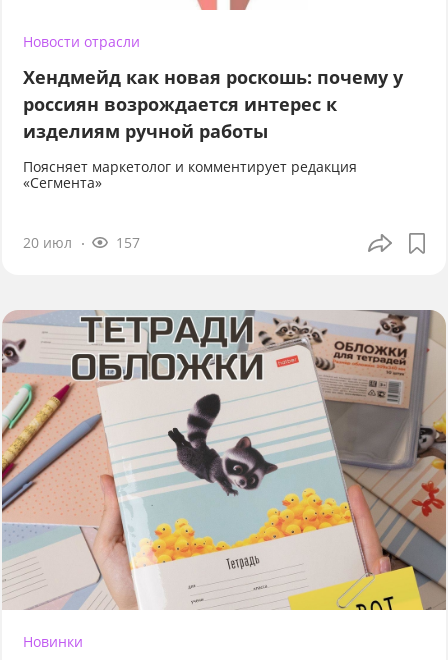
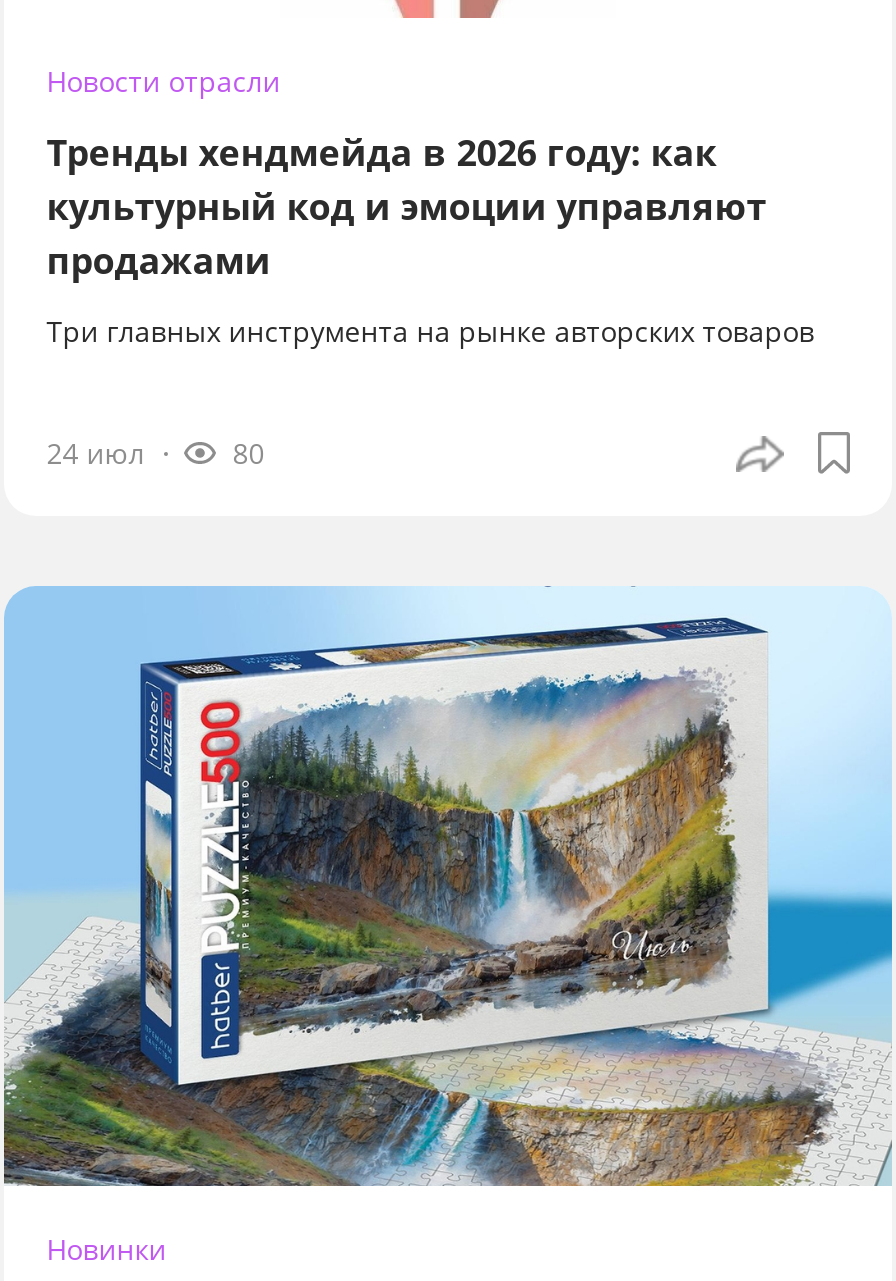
[23,64,403,142] Хендмейд как новая роскошь: почему у | россиян возрождается интерес к | изделиям ручной работы -> [47,129,767,285] Тренды хендмейда в 2026 году: как | культурный код и эмоции управляют | продажами
[23,156,357,191] Поясняет маркетолог и комментирует редакция | «Сегмента» -> [47,313,815,351] Три главных инструмента на рынке авторских товаров
[23,233,140,252] 20 июл | 157 -> [47,434,265,472] 24 июл | 80
[3,309,445,611] [image] -> [6,586,890,1188] [image]

